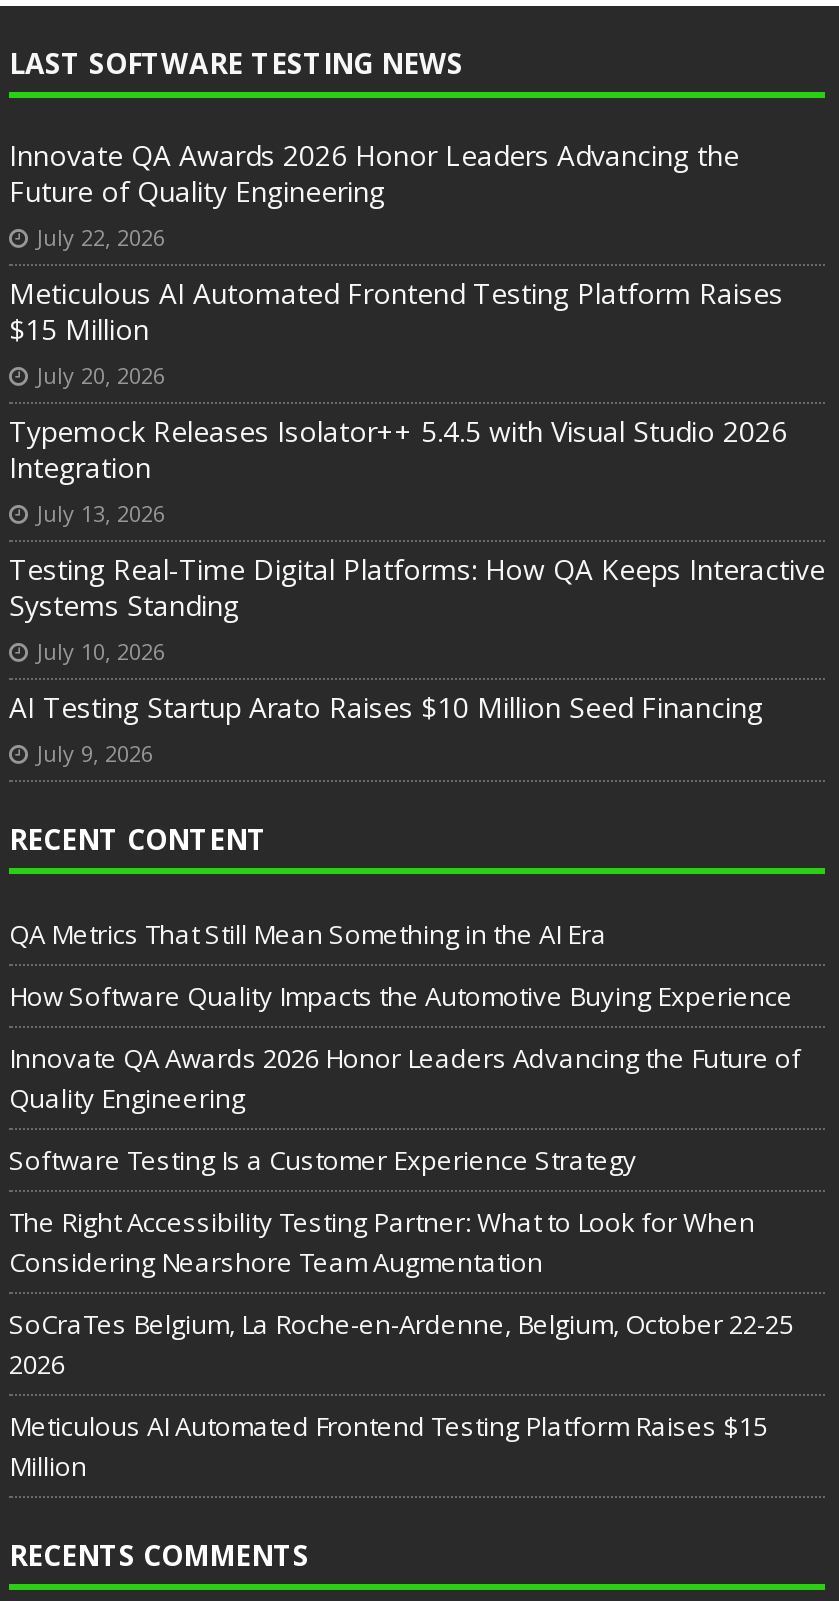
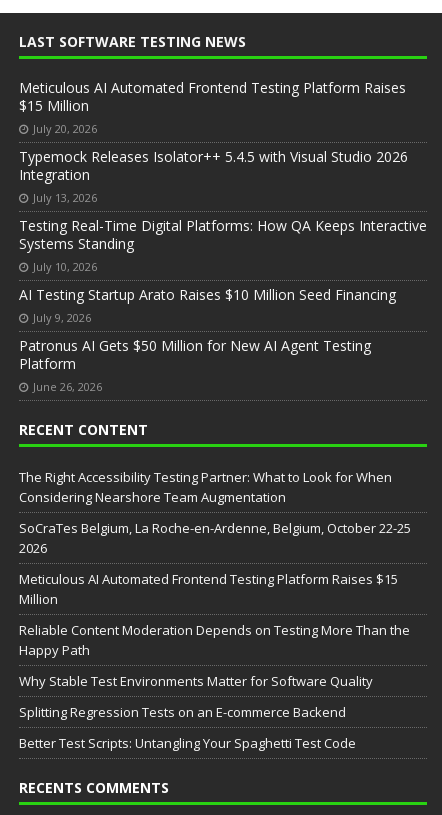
[9,137,739,253] Innovate QA Awards 2026 Honor Leaders Advancing the | Future of Quality Engineering | July 22, 2026 -> none
moved [9,275,825,769] -> [19,78,427,325]: Meticulous AI Automated Frontend Testing Platform Raises | $15 Million | July 20, 2026 | ... | AI Testing Startup Arato Raises $10 Million Seed Financing | July 9, 2026
none -> [19,336,371,394] Patronus AI Gets $50 Million for New AI Agent Testing | Platform | June 26, 2026
[9,917,801,1179] QA Metrics That Still Mean Something in the AI Era | How Software Quality Impacts the Automotive Buying Experience | Innovate QA Awards 2026 Honor Leaders Advancing the Future of | Quality Engineering | Software Testing Is a Customer Experience Strategy -> none
moved [9,1205,793,1485] -> [19,468,411,608]: The Right Accessibility Testing Partner: What to Look for When | Considering Nearshore Team Augmentation | SoCraTes Belgium, La Roche-en-Ardenne, Belgium, October 22-25 | 2026 | Meticulous AI Automated Frontend Testing Platform Raises $15 | Million
none -> [19,621,410,752] Reliable Content Moderation Depends on Testing More Than the | Happy Path | Why Stable Test Environments Matter for Software Quality | Splitting Regression Tests on an E-commerce Backend | Better Test Scripts: Untangling Your Spaghetti Test Code

